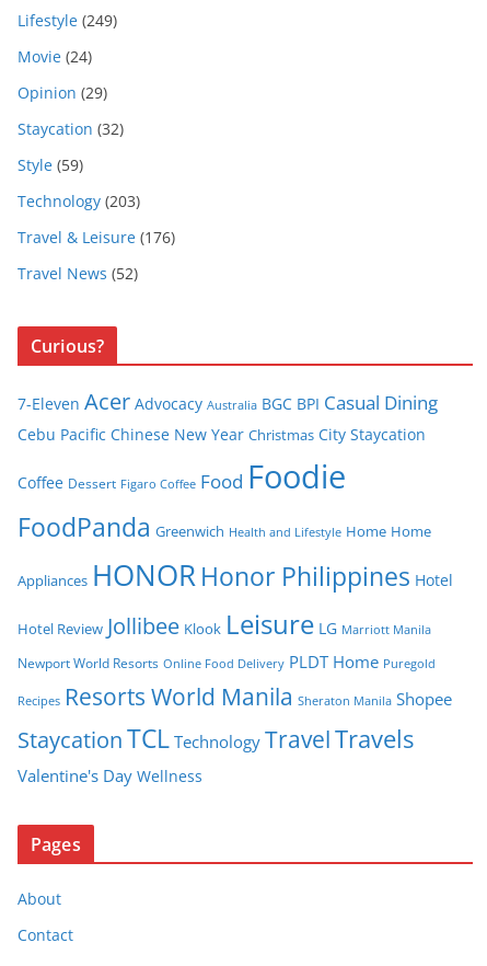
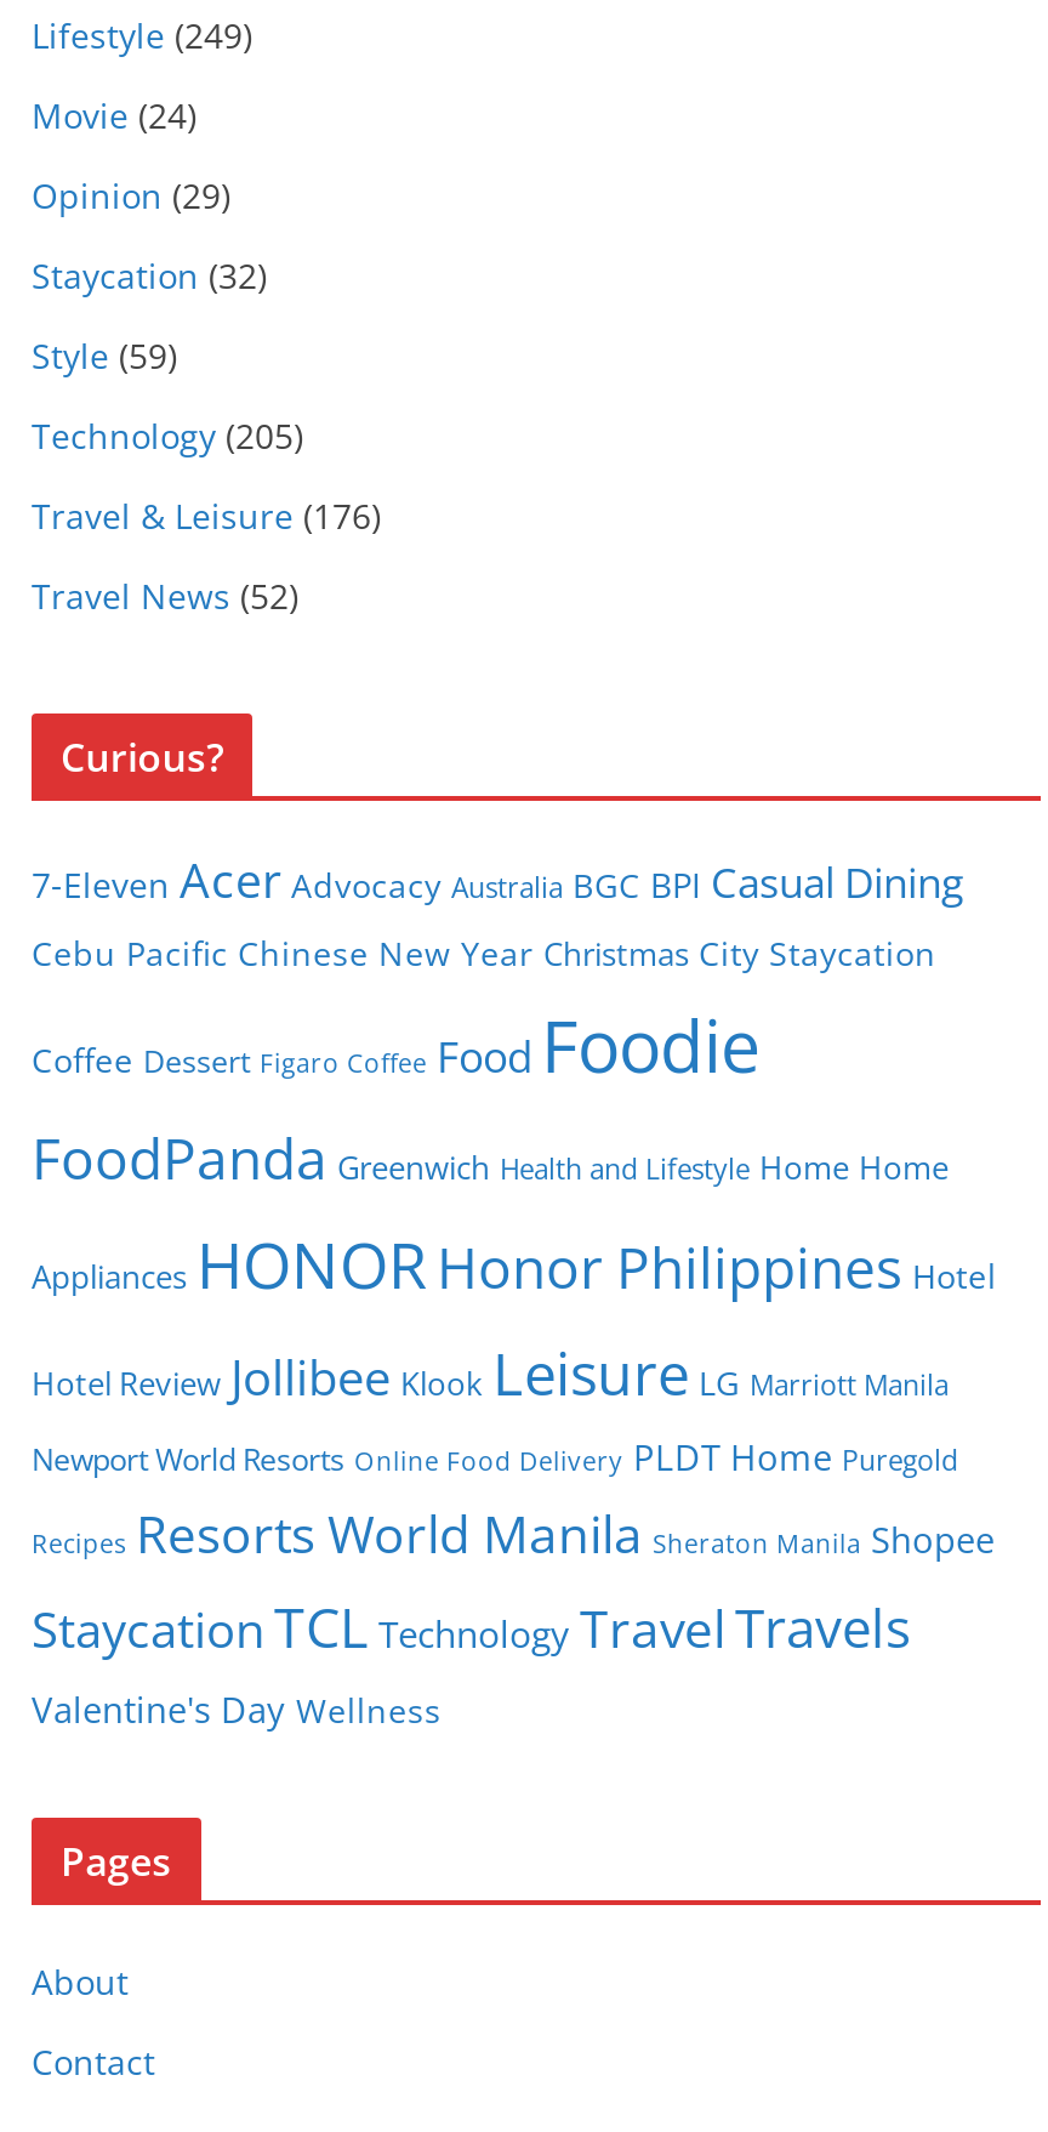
[18,190,140,211] Technology (203) -> [32,412,303,458] Technology (205)

